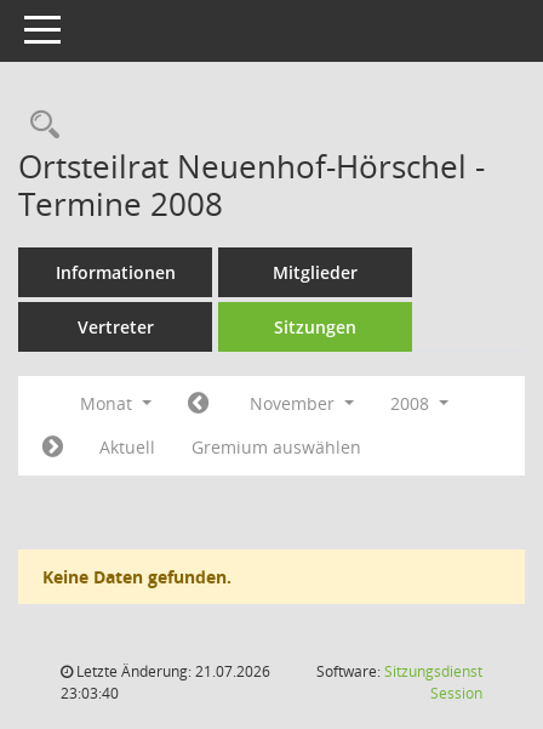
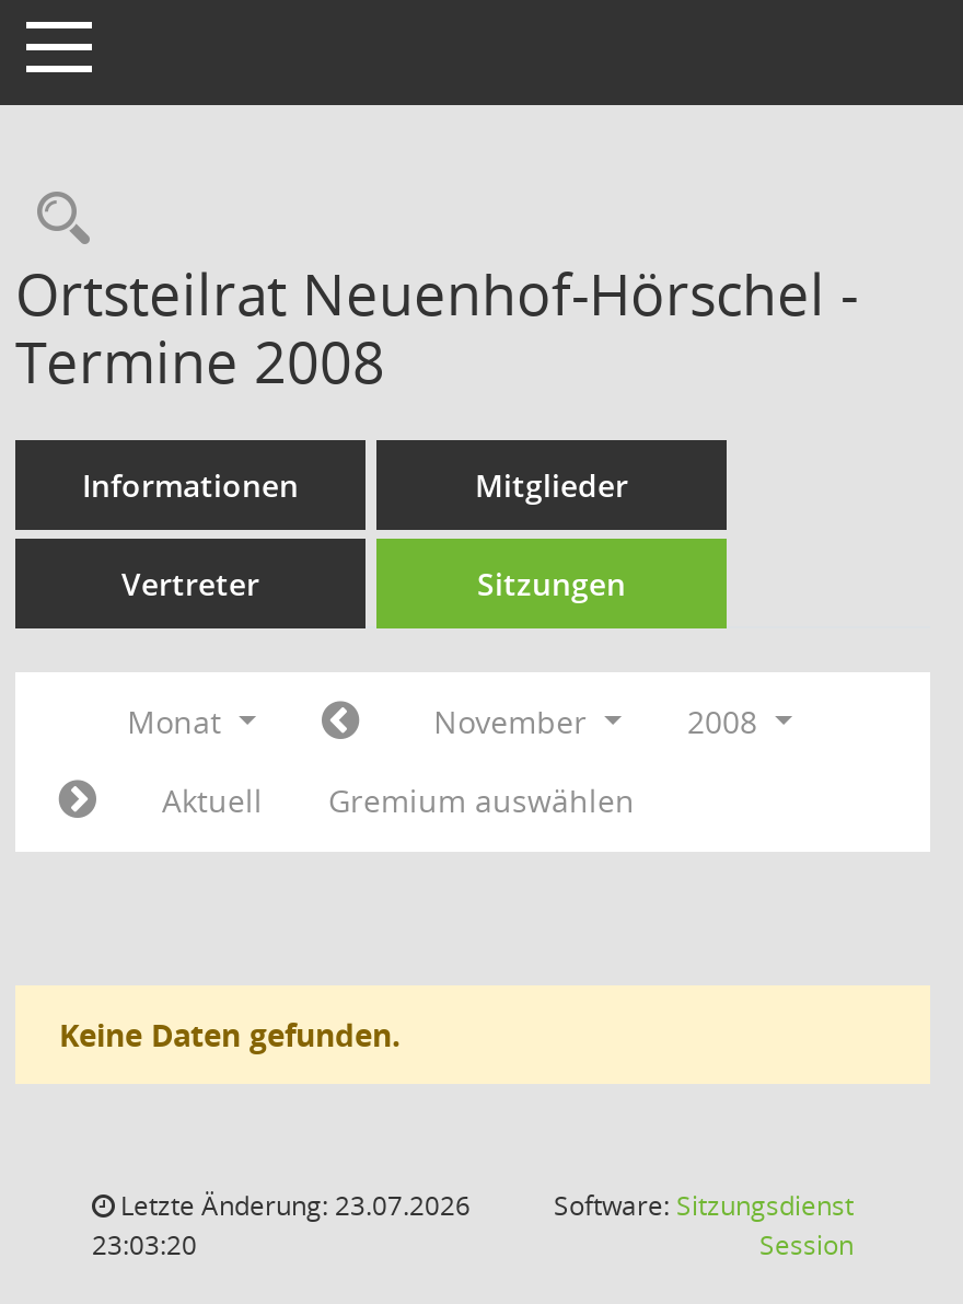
[73,661,270,682] Letzte Änderung: 21.07.2026 -> [114,1187,471,1224] Letzte Änderung: 23.07.2026
[61,683,119,704] 23:03:40 -> [92,1226,197,1263] 23:03:20

